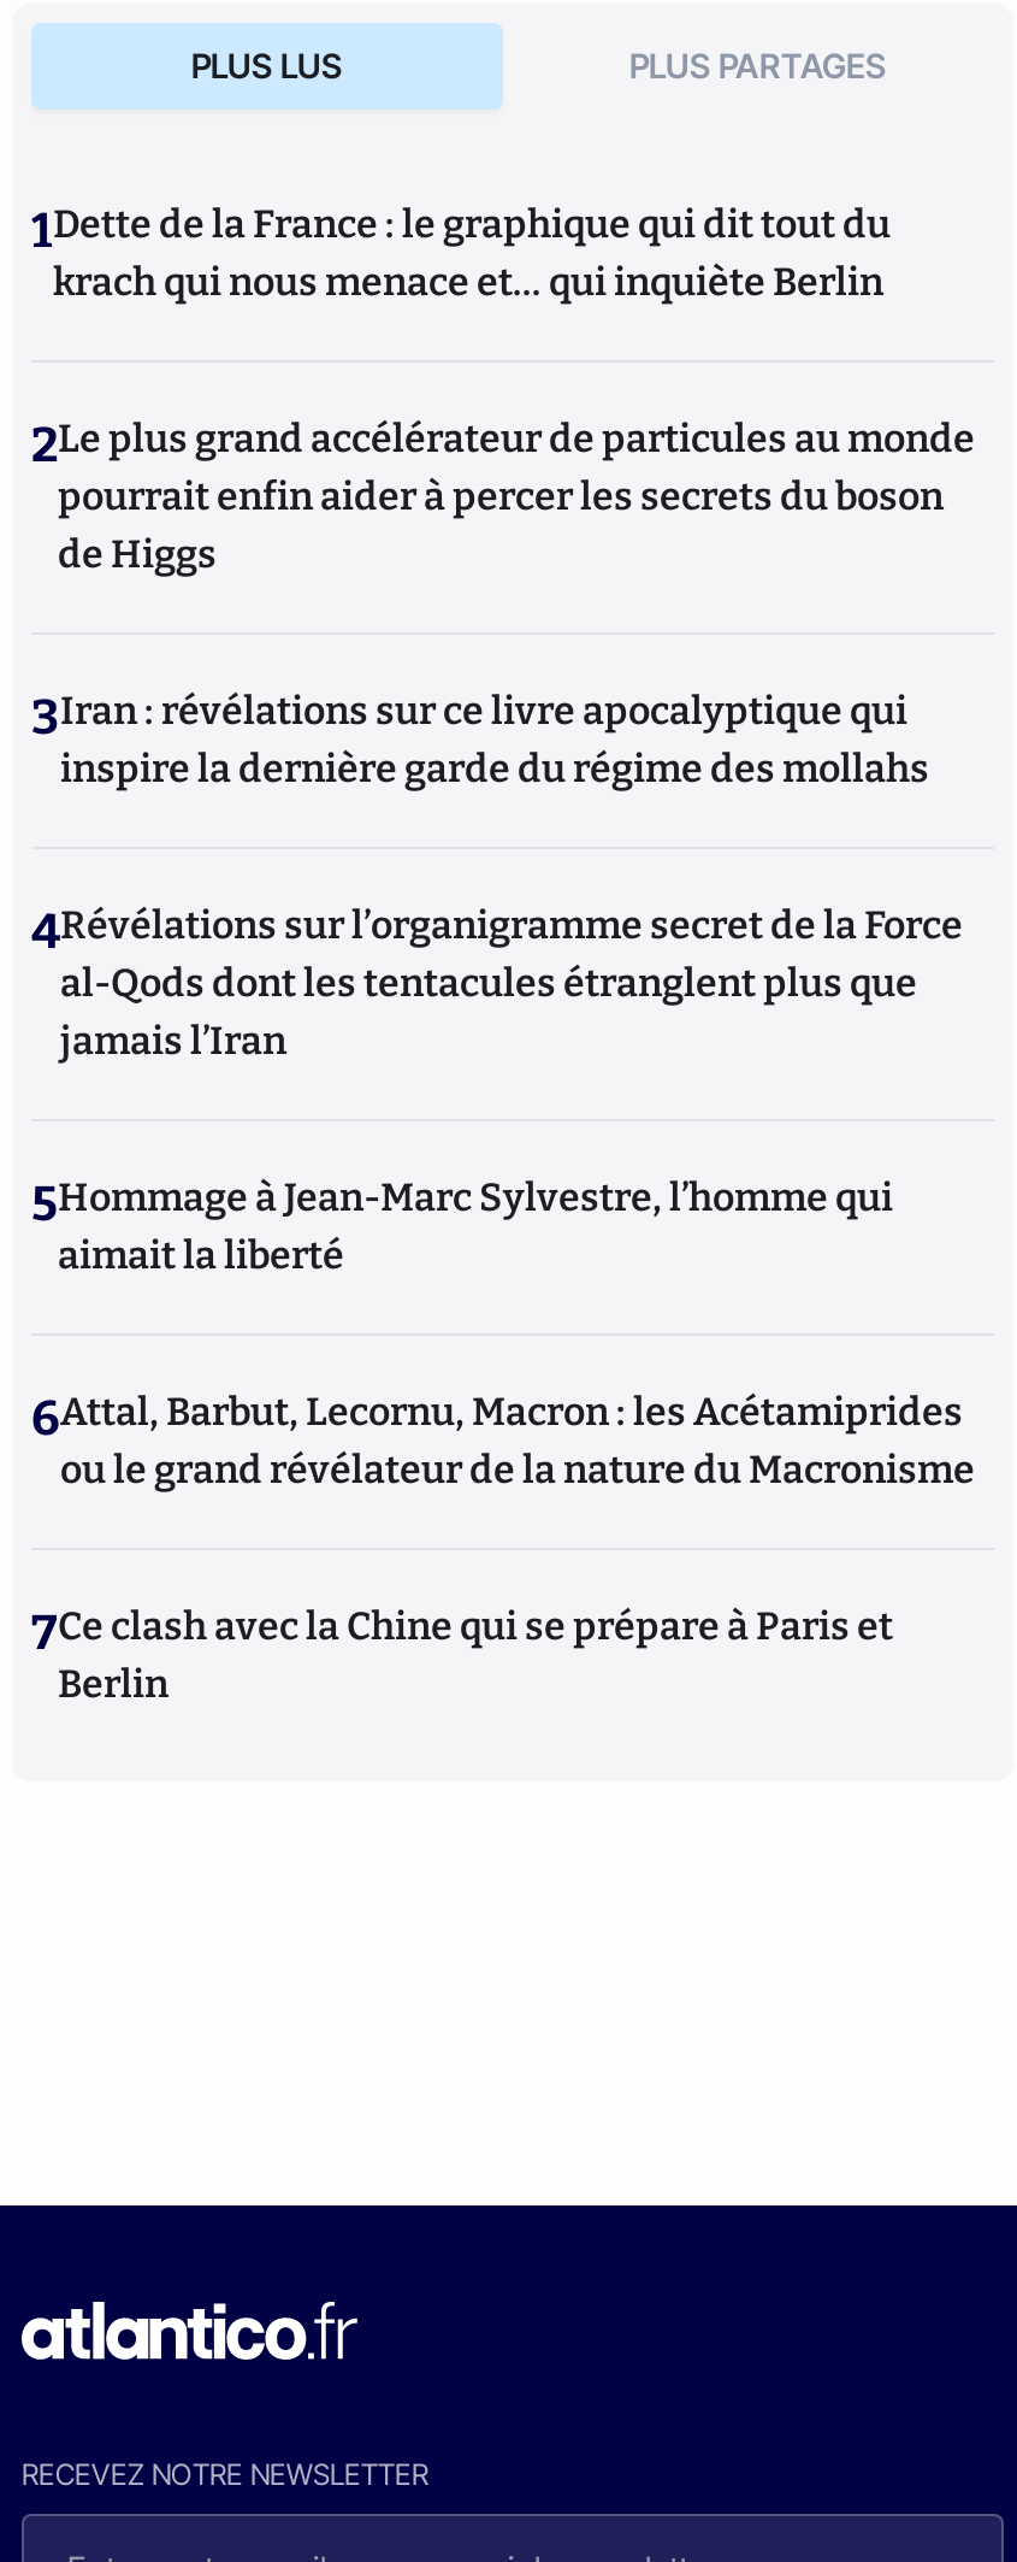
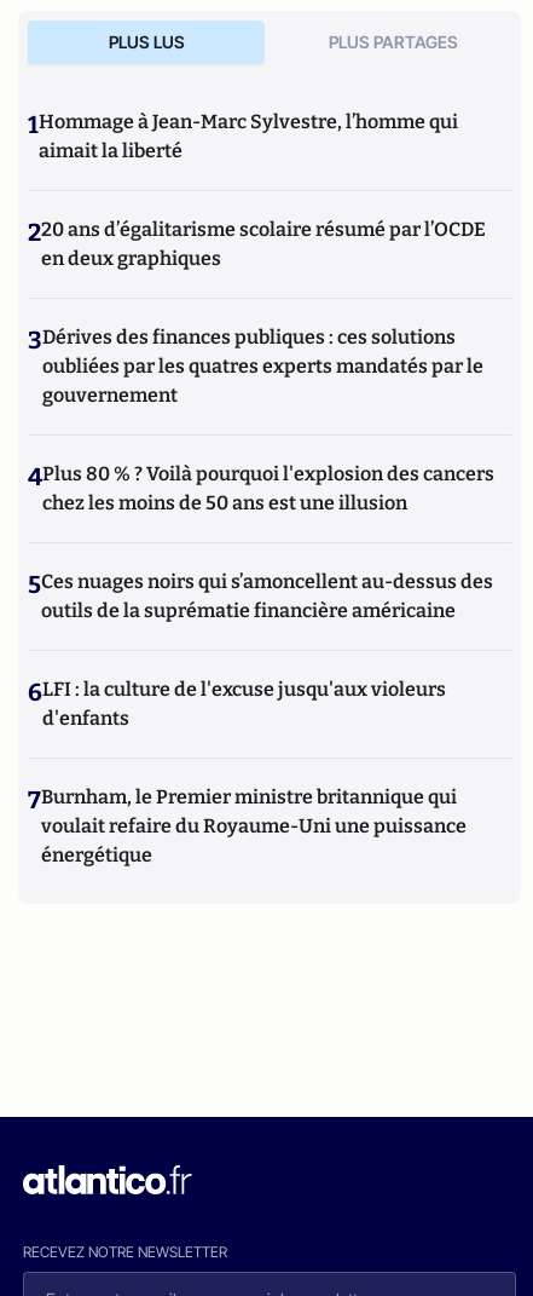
[31,201,975,1232] 1Dette de la France : le graphique qui dit tout du | krach qui nous menace et… qui inquiète Berlin | 2Le plus grand accélérateur de particules au monde | pourrait enfin aider à percer les secrets du boson | de Higgs | 3Iran : révélations sur ce livre apocalyptique qui | inspire la dernière garde du régime des mollahs | 4Révélations sur l’organigramme secret de la Force | al-Qods dont les tentacules étranglent plus que | jamais l’Iran | 5Hommage à Jean-Marc Sylvestre, l’homme qui -> [28,110,458,139] 1Hommage à Jean-Marc Sylvestre, l’homme qui
moved [58,1232,344,1278] -> [39,139,183,162]: aimait la liberté
[31,1389,975,1707] 6Attal, Barbut, Lecornu, Macron : les Acétamiprides | ou le grand révélateur de la nature du Macronisme | 7Ce clash avec la Chine qui se prépare à Paris et | Berlin -> [28,218,494,866] 220 ans d’égalitarisme scolaire résumé par l’OCDE | en deux graphiques | 3Dérives des finances publiques : ces solutions | oubliées par les quatres experts mandatés par le | gouvernement | 4Plus 80 % ? Voilà pourquoi l'explosion des cancers | chez les moins de 50 ans est une illusion | 5Ces nuages noirs qui s’amoncellent au-dessus des | outils de la suprématie financière américaine | 6LFI : la culture de l'excuse jusqu'aux violeurs | d'enfants | 7Burnham, le Premier ministre britannique qui | voulait refaire du Royaume-Uni une puissance | énergétique

